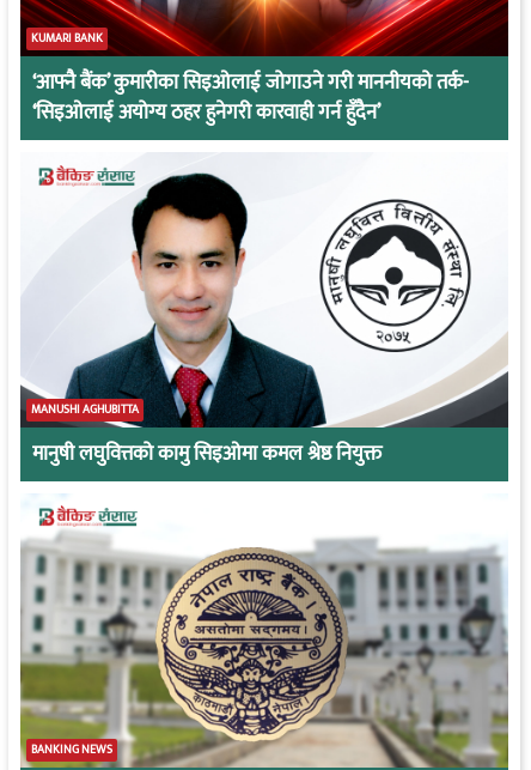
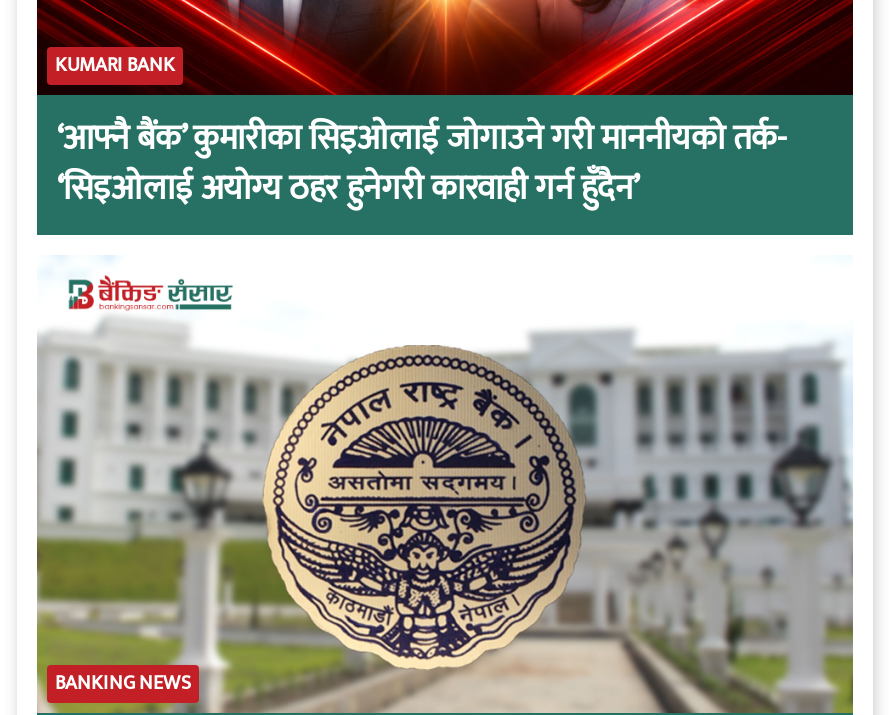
[20,171,508,470] [image] | MANUSHI AGHUBITTA | मानुषी लघुवित्तको कामु सिइओमा कमल श्रेष्ठ नियुक्त -> none

